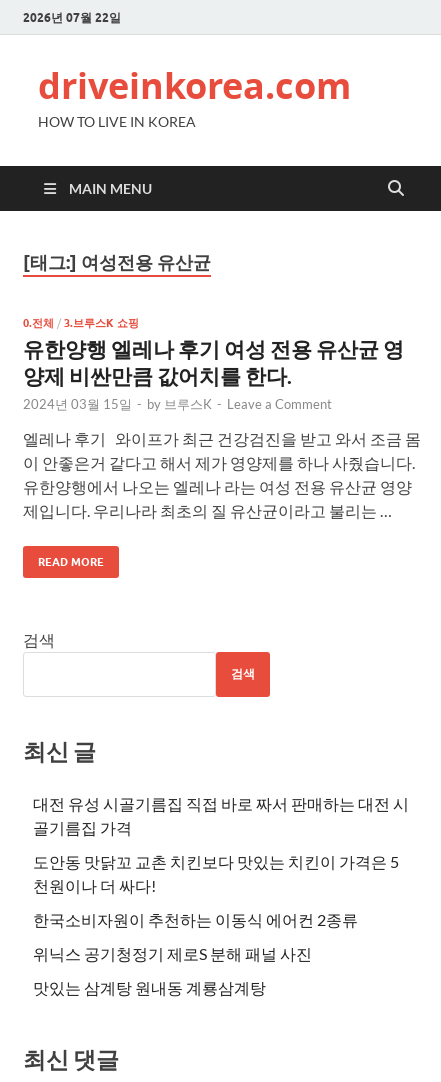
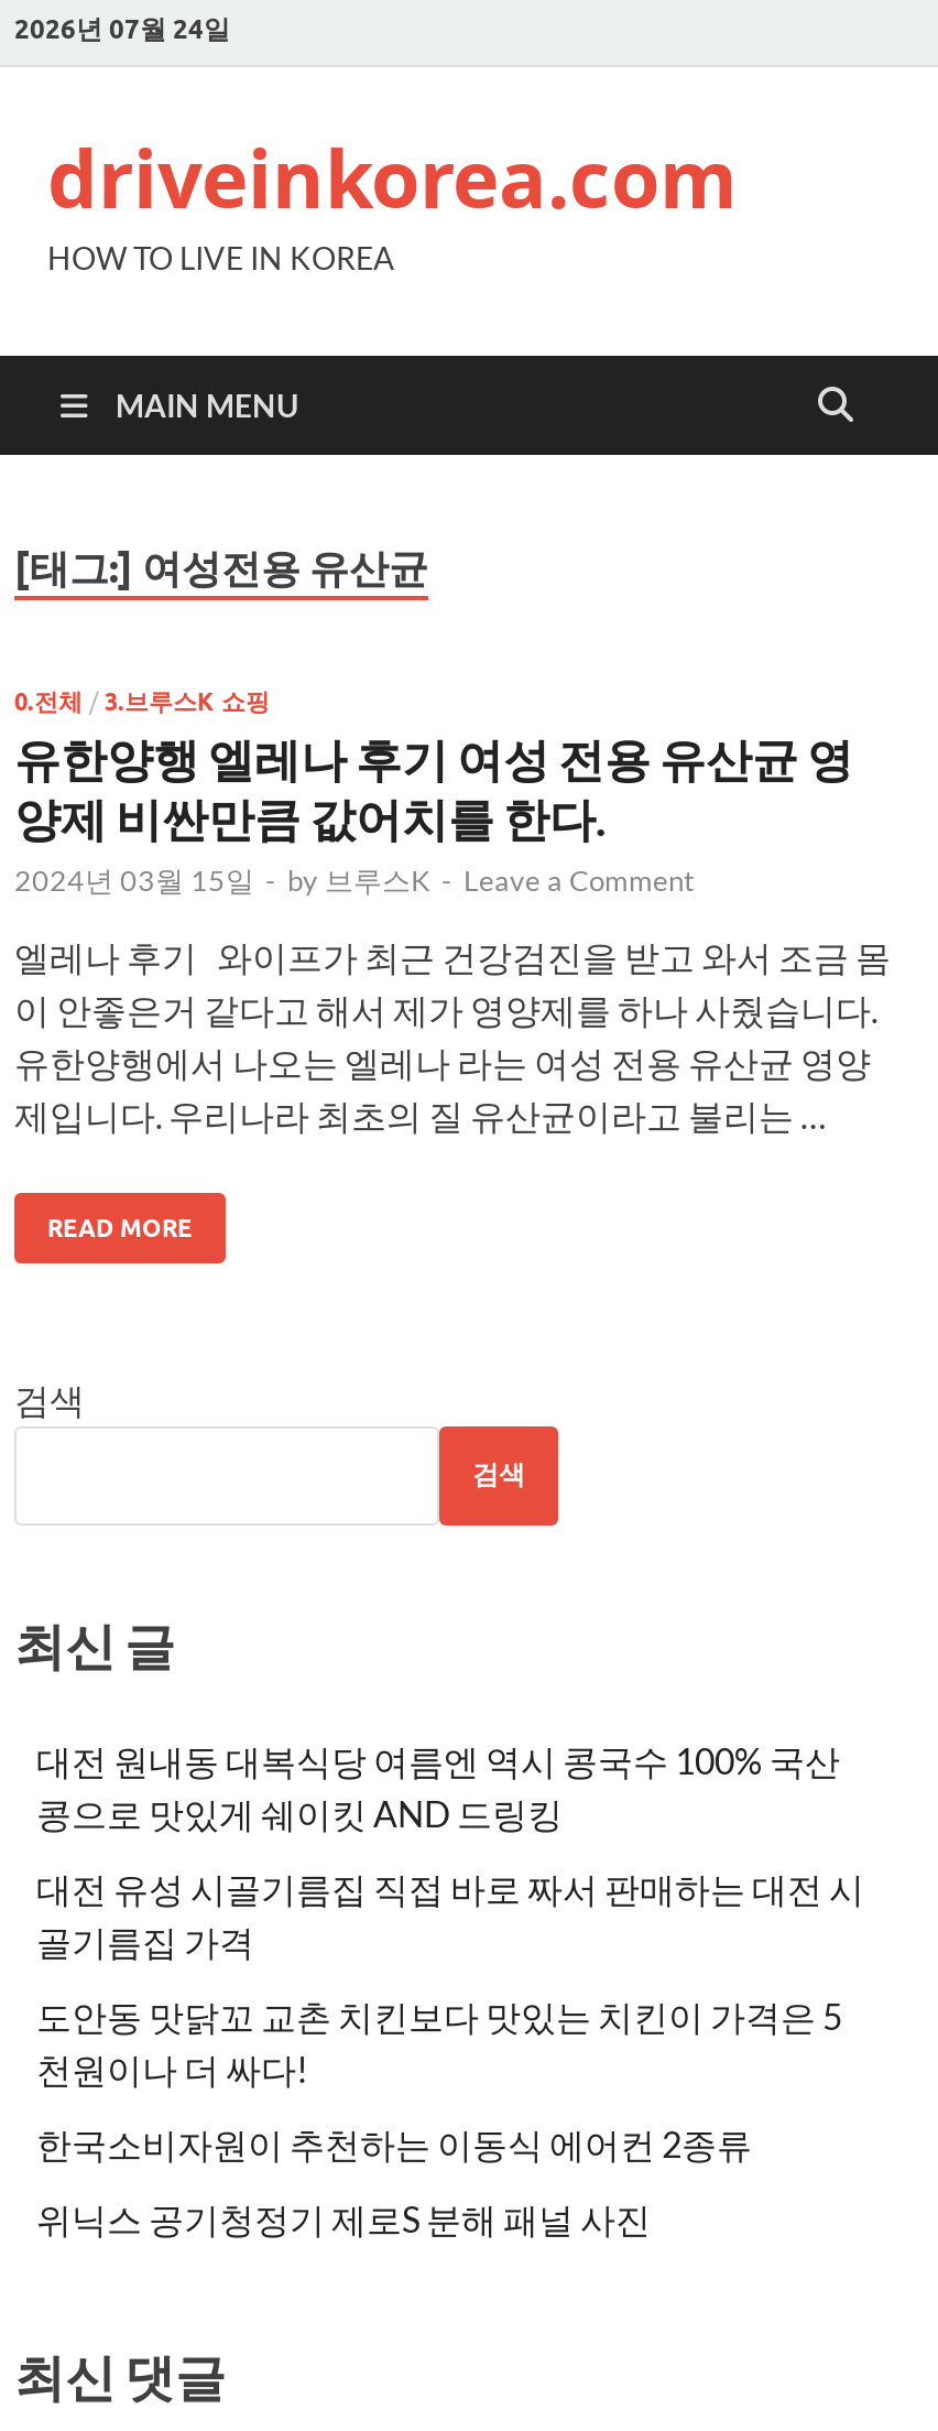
[23,9,121,24] 2026년 07월 22일 -> [14,11,230,44] 2026년 07월 24일
none -> [36,1738,840,1833] 대전 원내동 대복식당 여름엔 역시 콩국수 100% 국산 | 콩으로 맛있게 쉐이킷 AND 드링킹
moved [33,793,409,962] -> [36,1866,864,2238]: 대전 유성 시골기름집 직접 바로 짜서 판매하는 대전 시 | 골기름집 가격 | 도안동 맛닭꼬 교촌 치킨보다 맛있는 치킨이 가격은 5 | 천원이나 더 싸다! | 한국소비자원이 추천하는 이동식 에어컨 2종류 | 위닉스 공기청정기 제로S 분해 패널 사진
[33,977,266,996] 맛있는 삼계탕 원내동 계룡삼계탕 -> none

